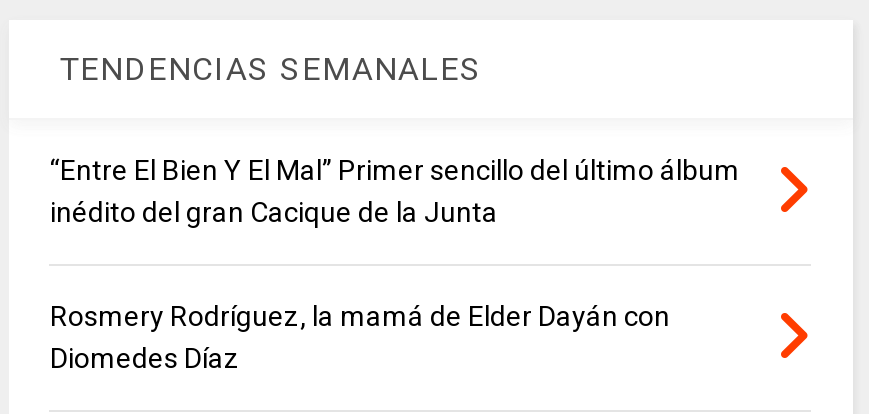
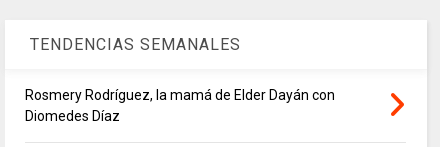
[50,154,740,228] “Entre El Bien Y El Mal” Primer sencillo del último álbum | inédito del gran Cacique de la Junta -> none

